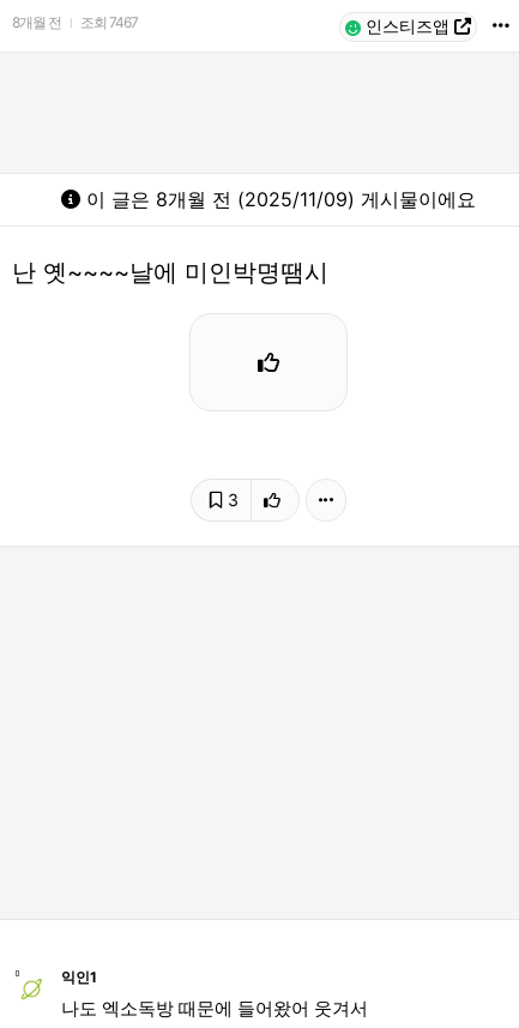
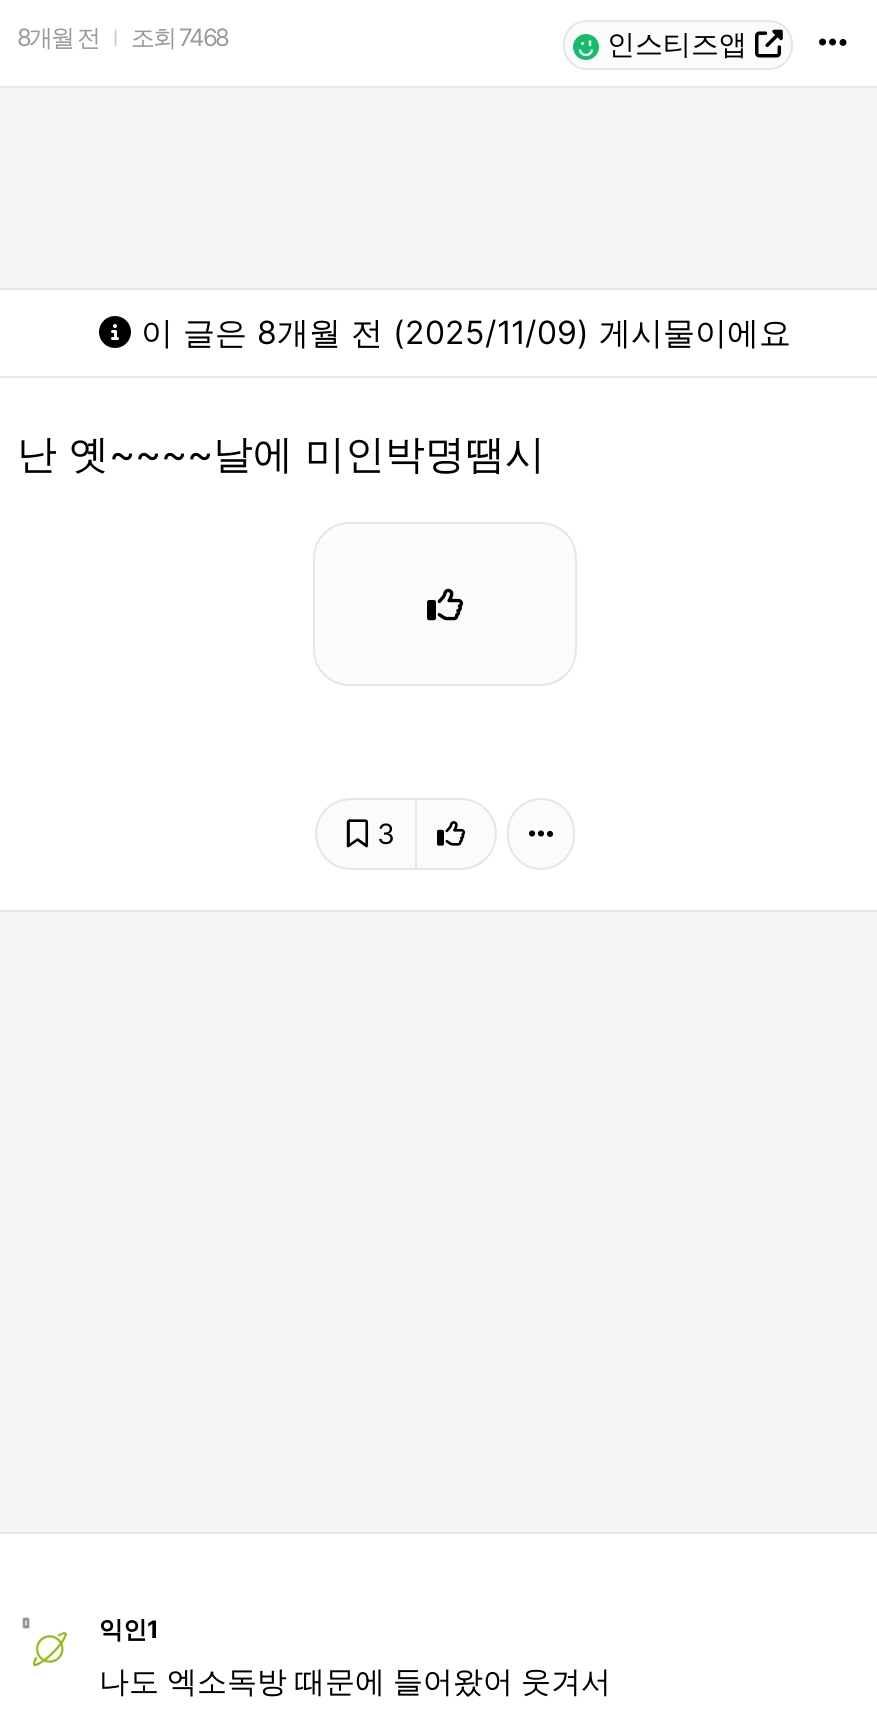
[12,13,138,31] 8개월 전 조회 7467 -> [17,22,227,52] 8개월 전 조회 7468

